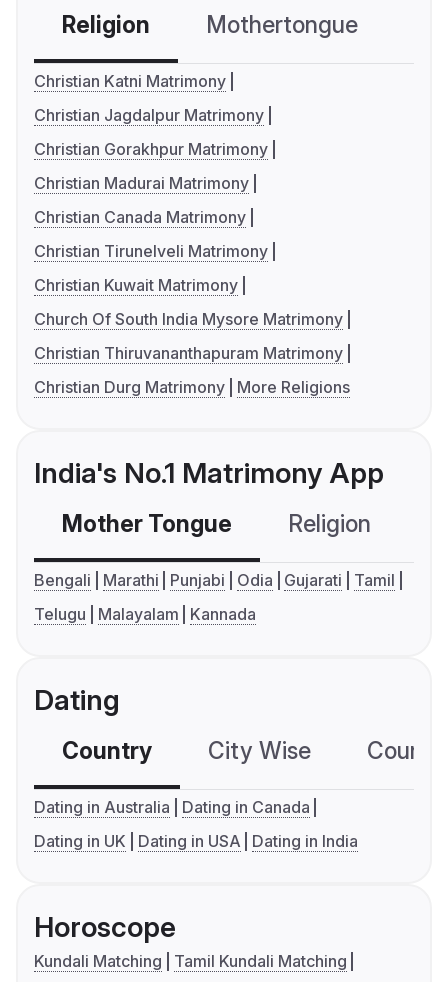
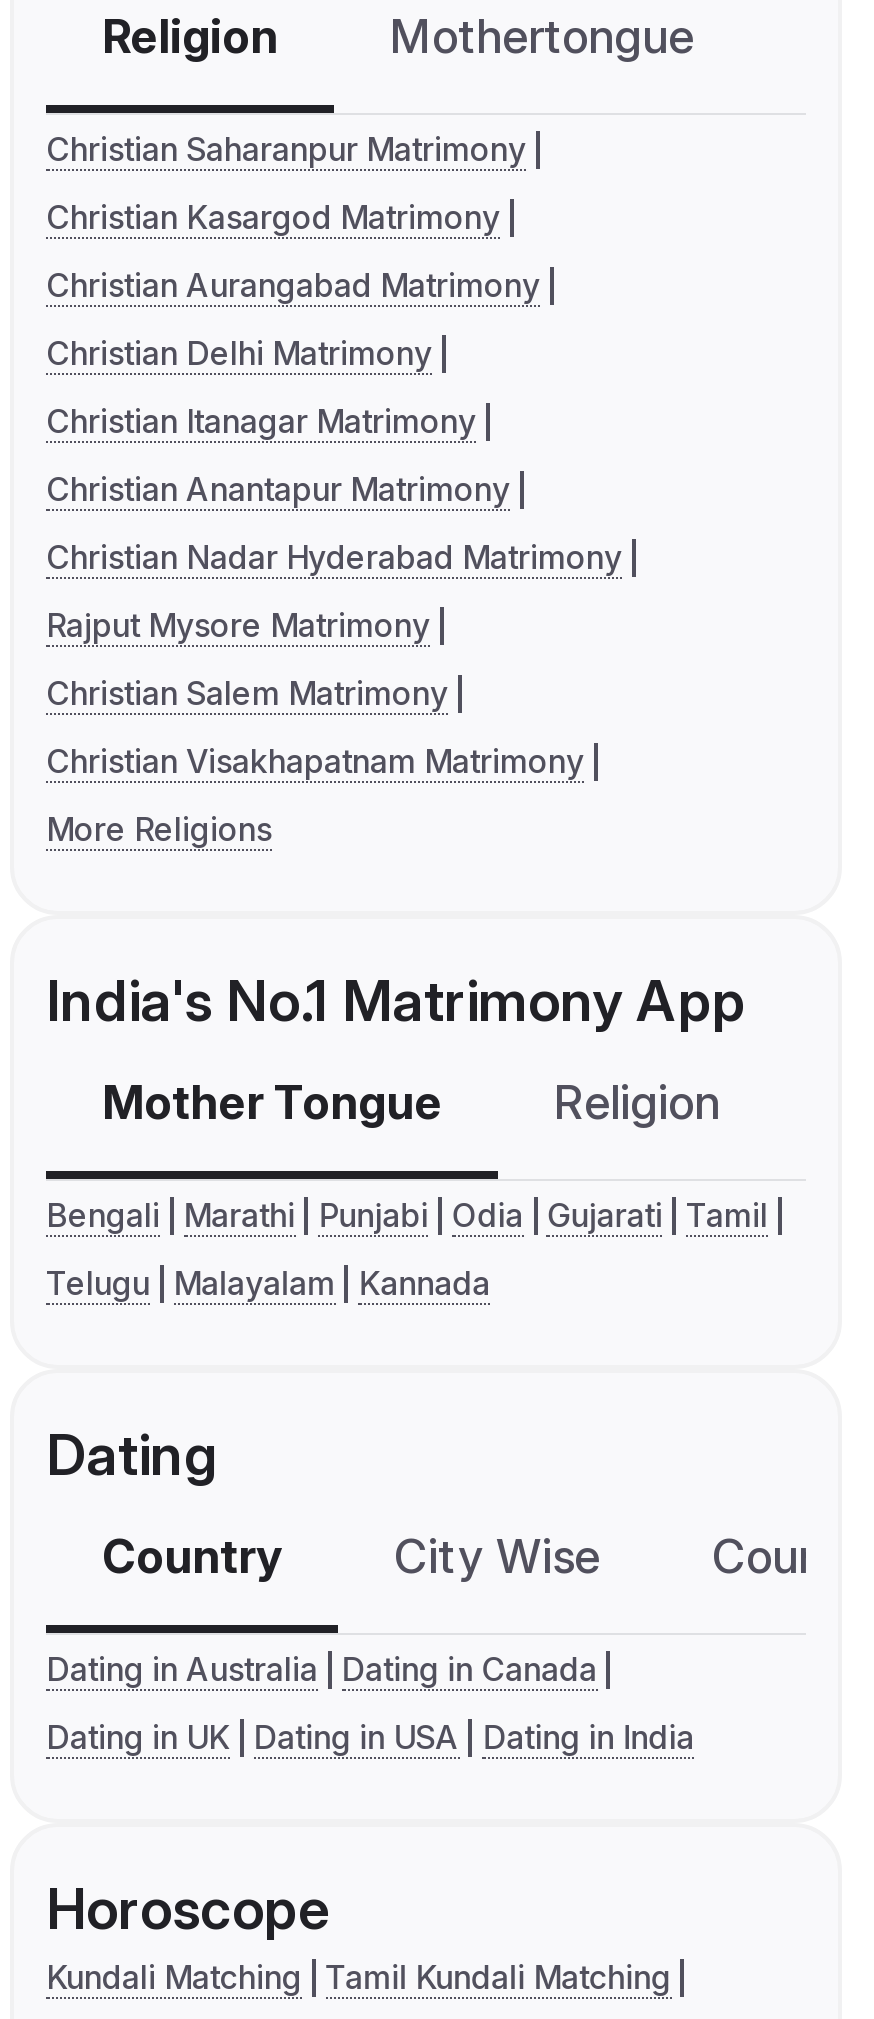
[34,71,350,397] Christian Katni Matrimony | Christian Jagdalpur Matrimony | Christian Gorakhpur Matrimony | Christian Madurai Matrimony | Christian Canada Matrimony | Christian Tirunelveli Matrimony | Christian Kuwait Matrimony | Church Of South India Mysore Matrimony | Christian Thiruvananthapuram Matrimony | Christian Durg Matrimony More Religions -> [46,130,622,850] Christian Saharanpur Matrimony | Christian Kasargod Matrimony | Christian Aurangabad Matrimony | Christian Delhi Matrimony | Christian Itanagar Matrimony | Christian Anantapur Matrimony | Christian Nadar Hyderabad Matrimony | Rajput Mysore Matrimony | Christian Salem Matrimony | Christian Visakhapatnam Matrimony | More Religions

